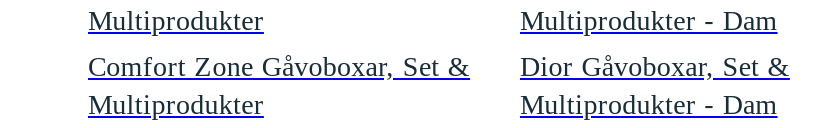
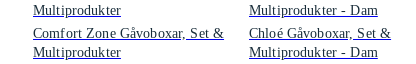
[520,52,790,82] Dior Gåvoboxar, Set & -> [249,26,391,41] Chloé Gåvoboxar, Set &

